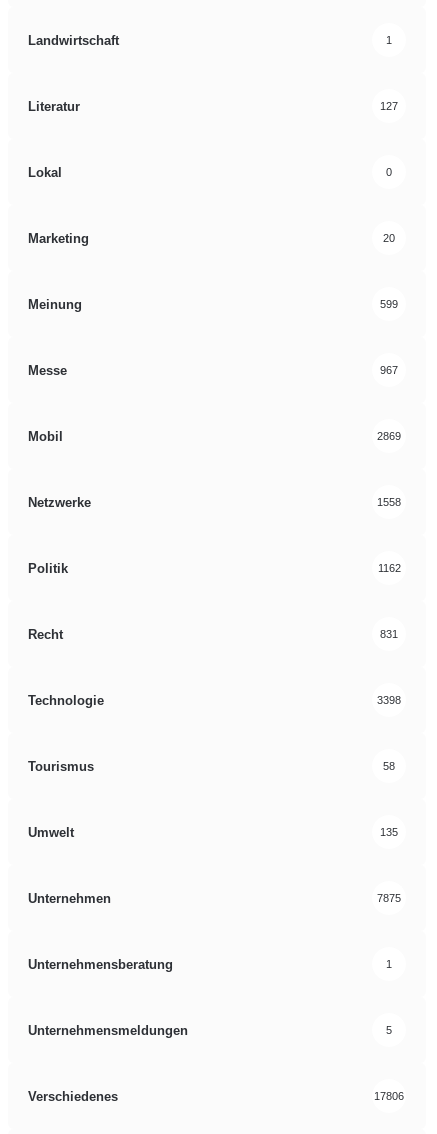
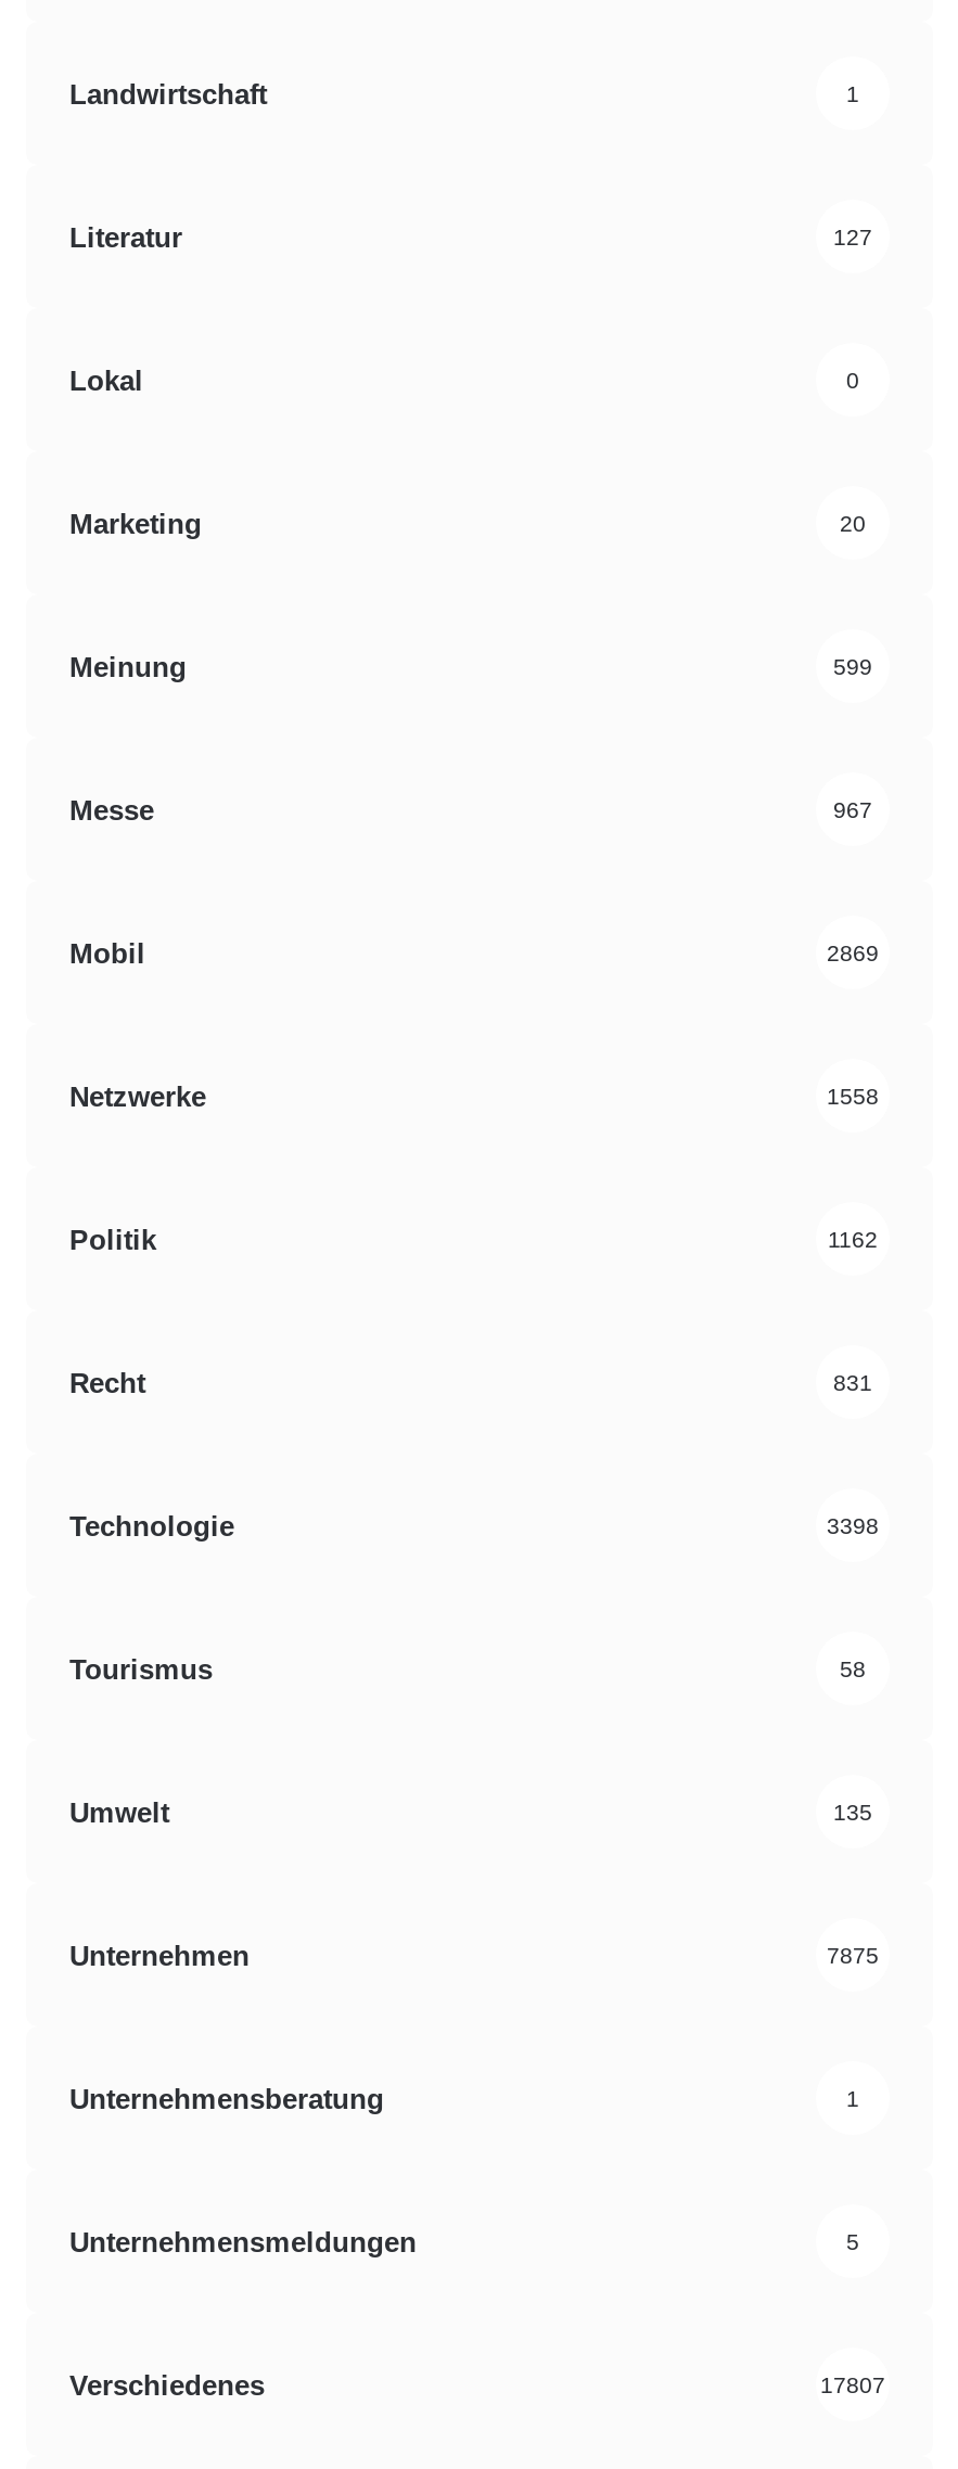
[374,1090,404,1102] 17806 -> [820,2372,885,2398] 17807

